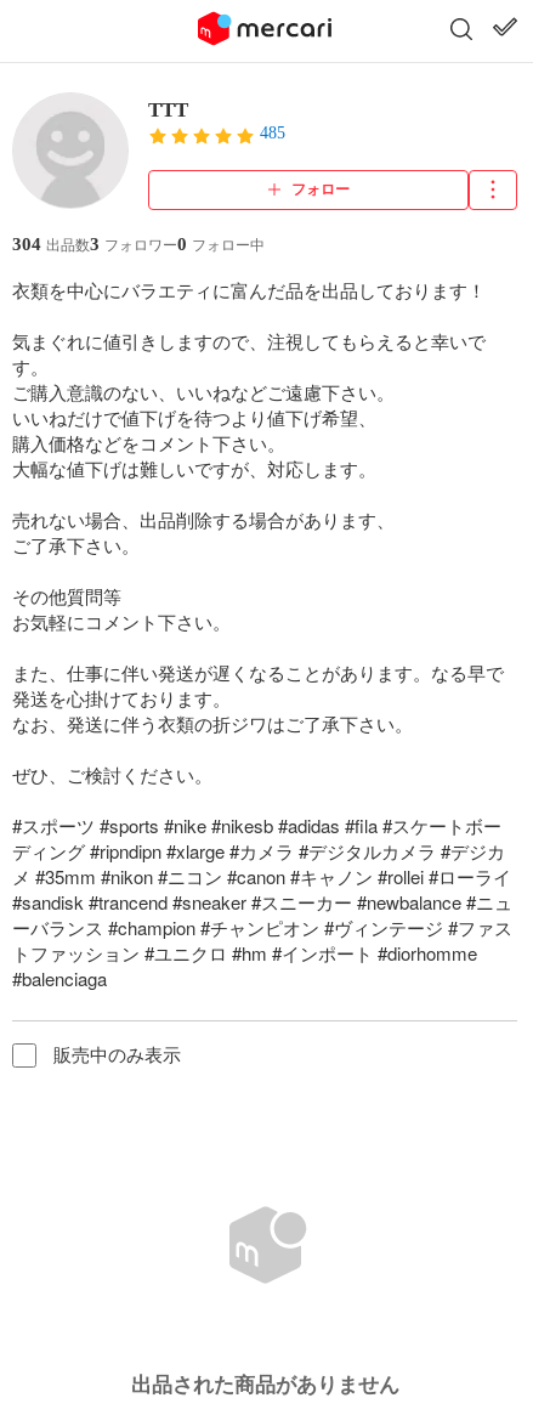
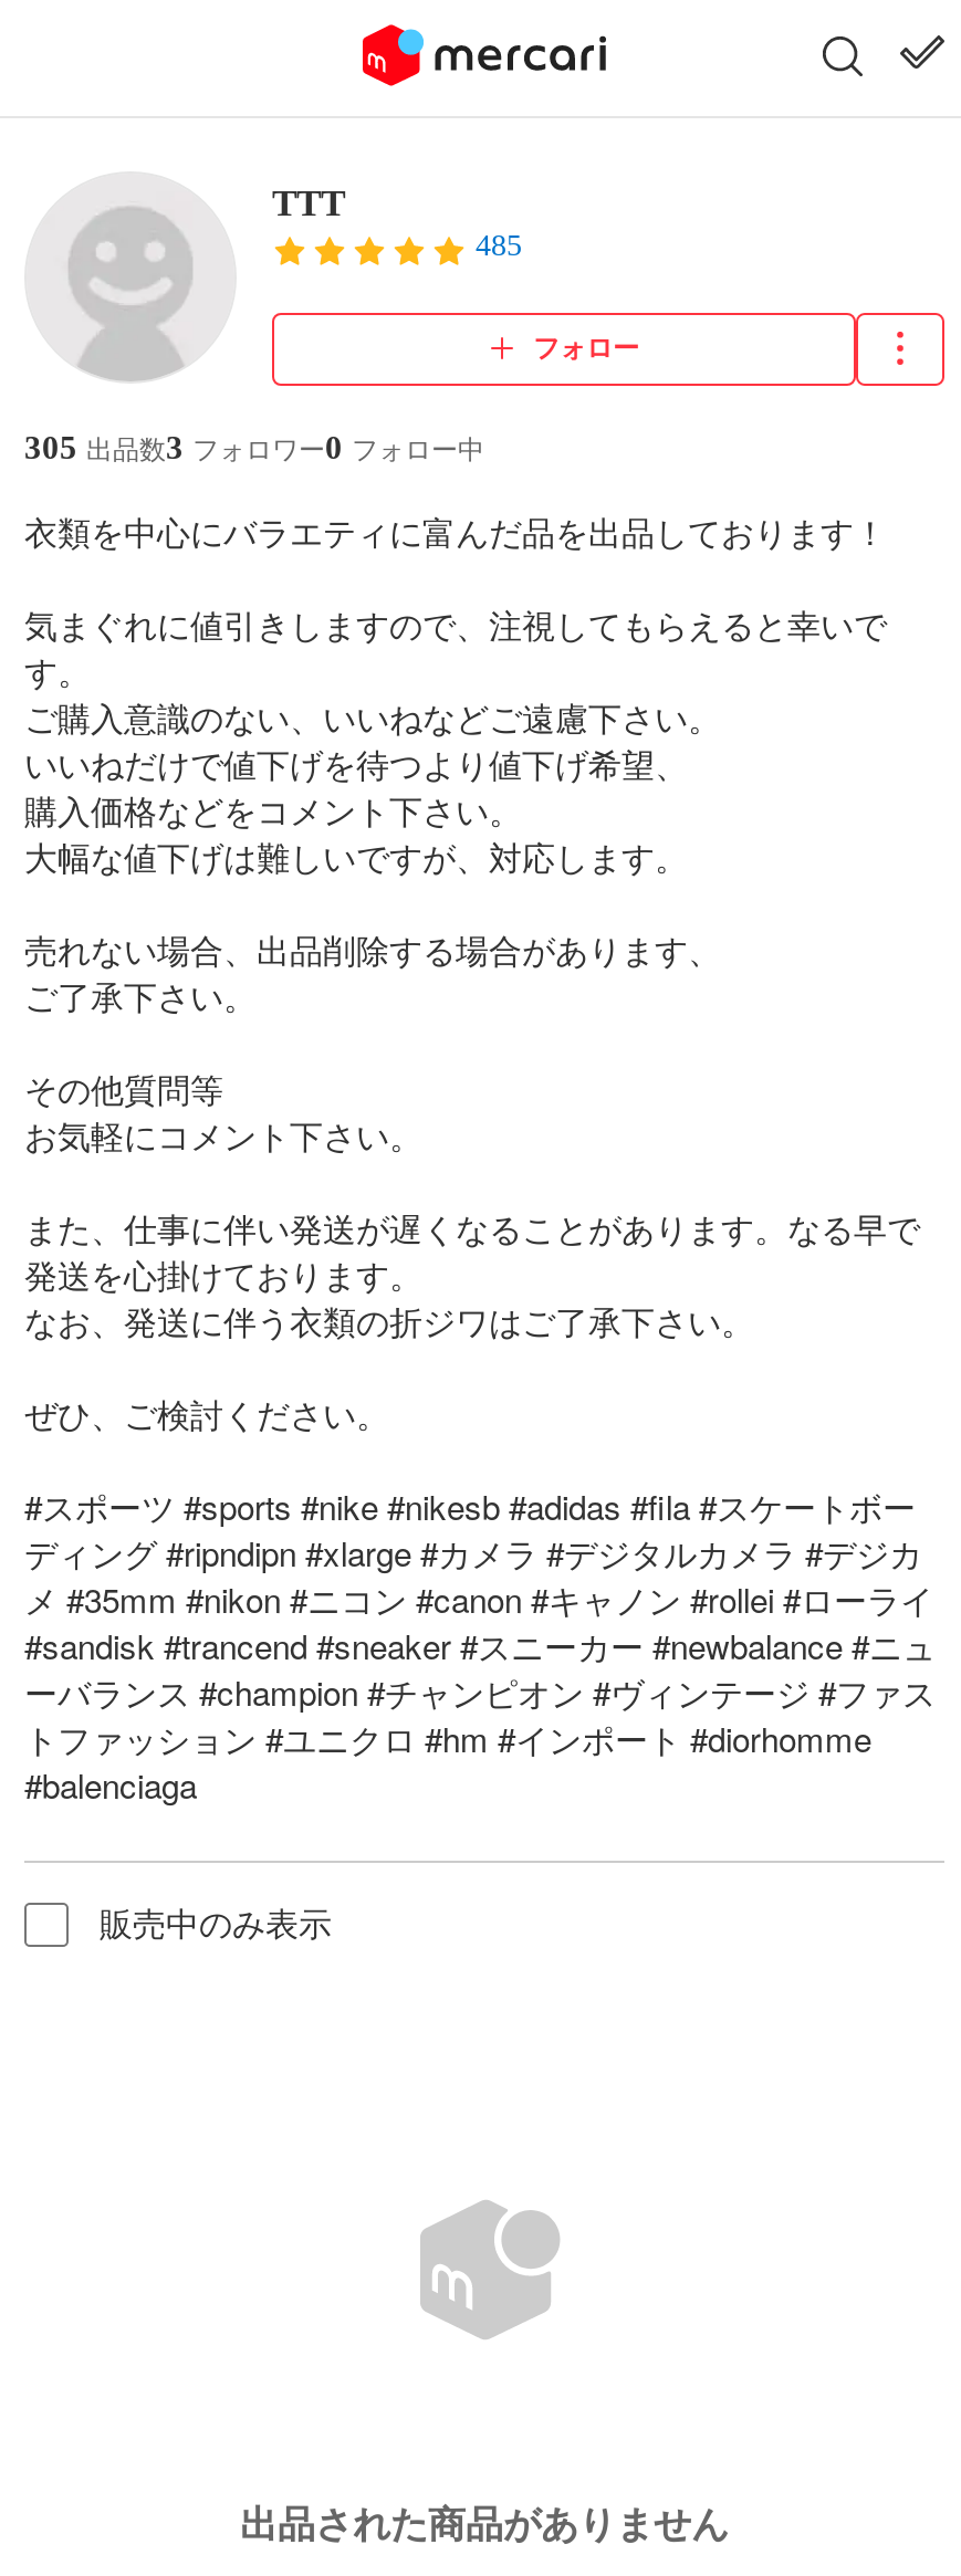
[12,234,265,254] 304 出品数3 フォロワー0 フォロー中 -> [24,430,484,465] 305 出品数3 フォロワー0 フォロー中

